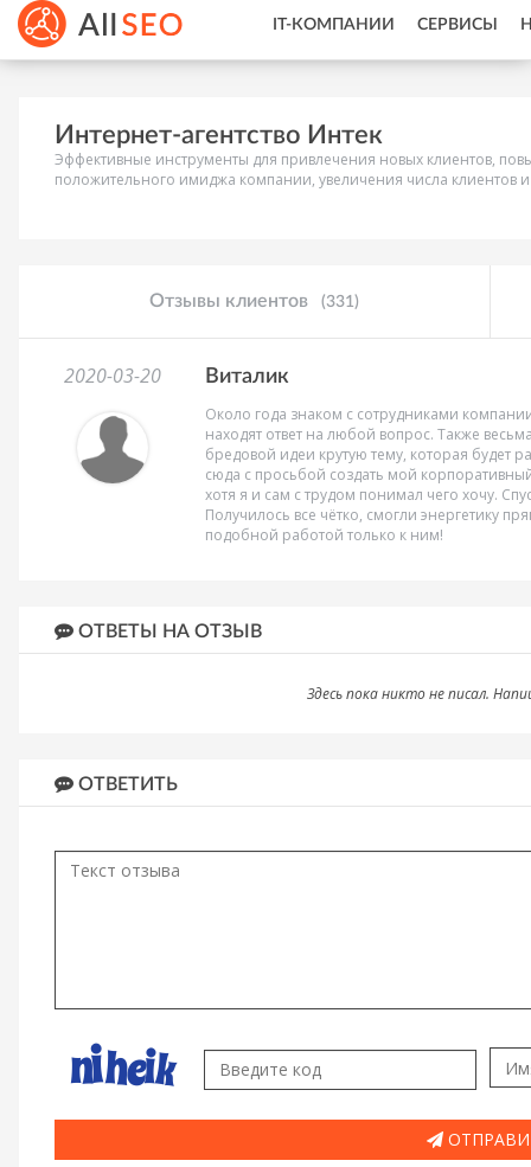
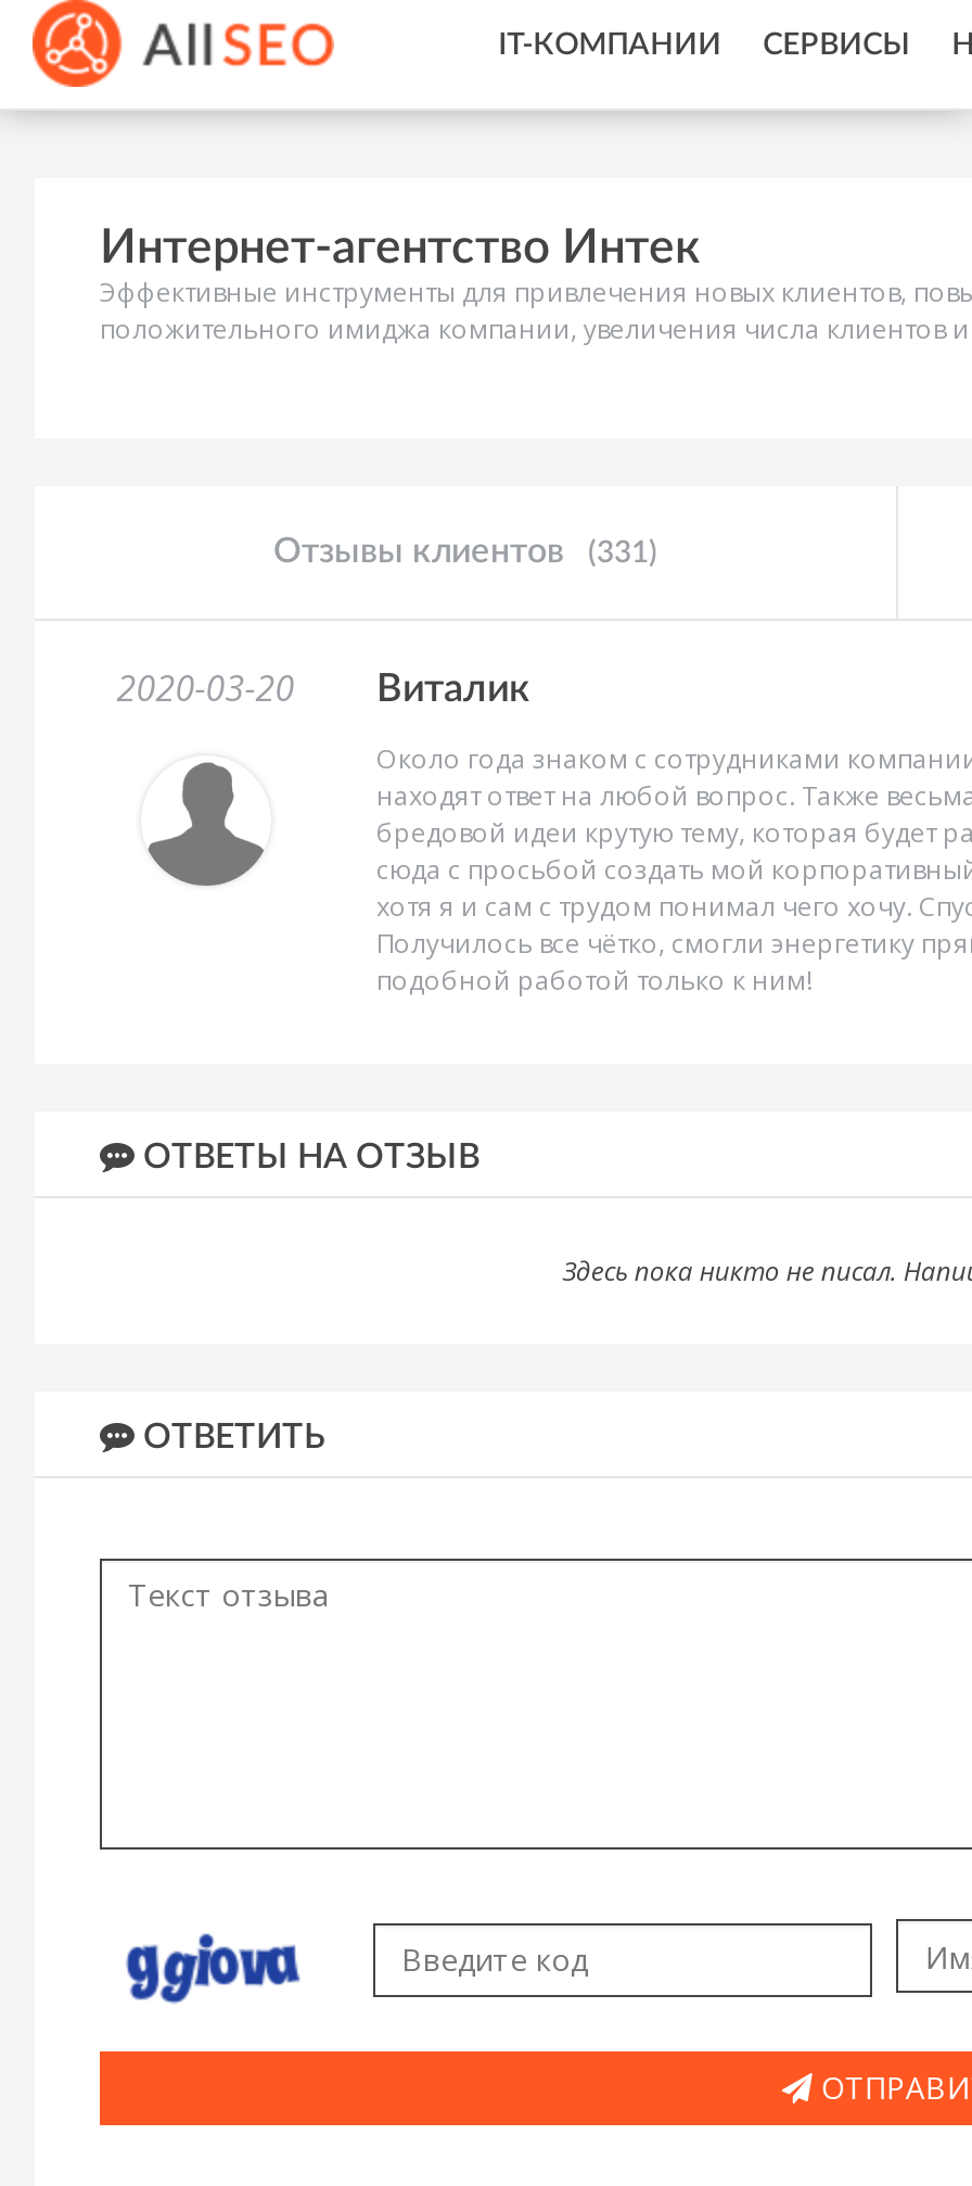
[69,1041,178,1094] [image] -> [124,1912,323,2006] [image]

